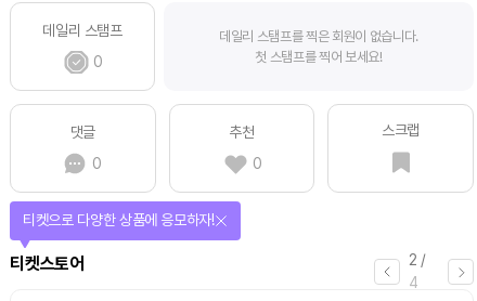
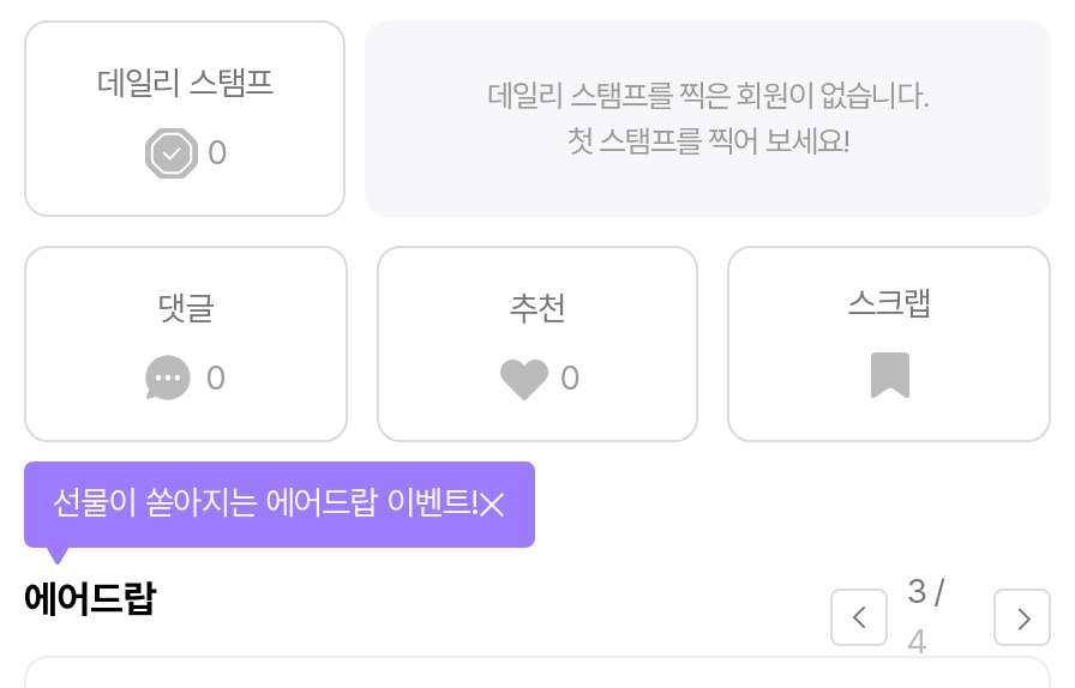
[23,211,214,229] 티켓으로 다양한 상품에 응모하자! -> [53,484,477,522] 선물이 쏟아지는 에어드랍 이벤트!
[10,253,84,274] 티켓스토어 -> [24,576,156,622] 에어드랍
[409,251,426,268] 2 / -> [907,571,945,610] 3 /

